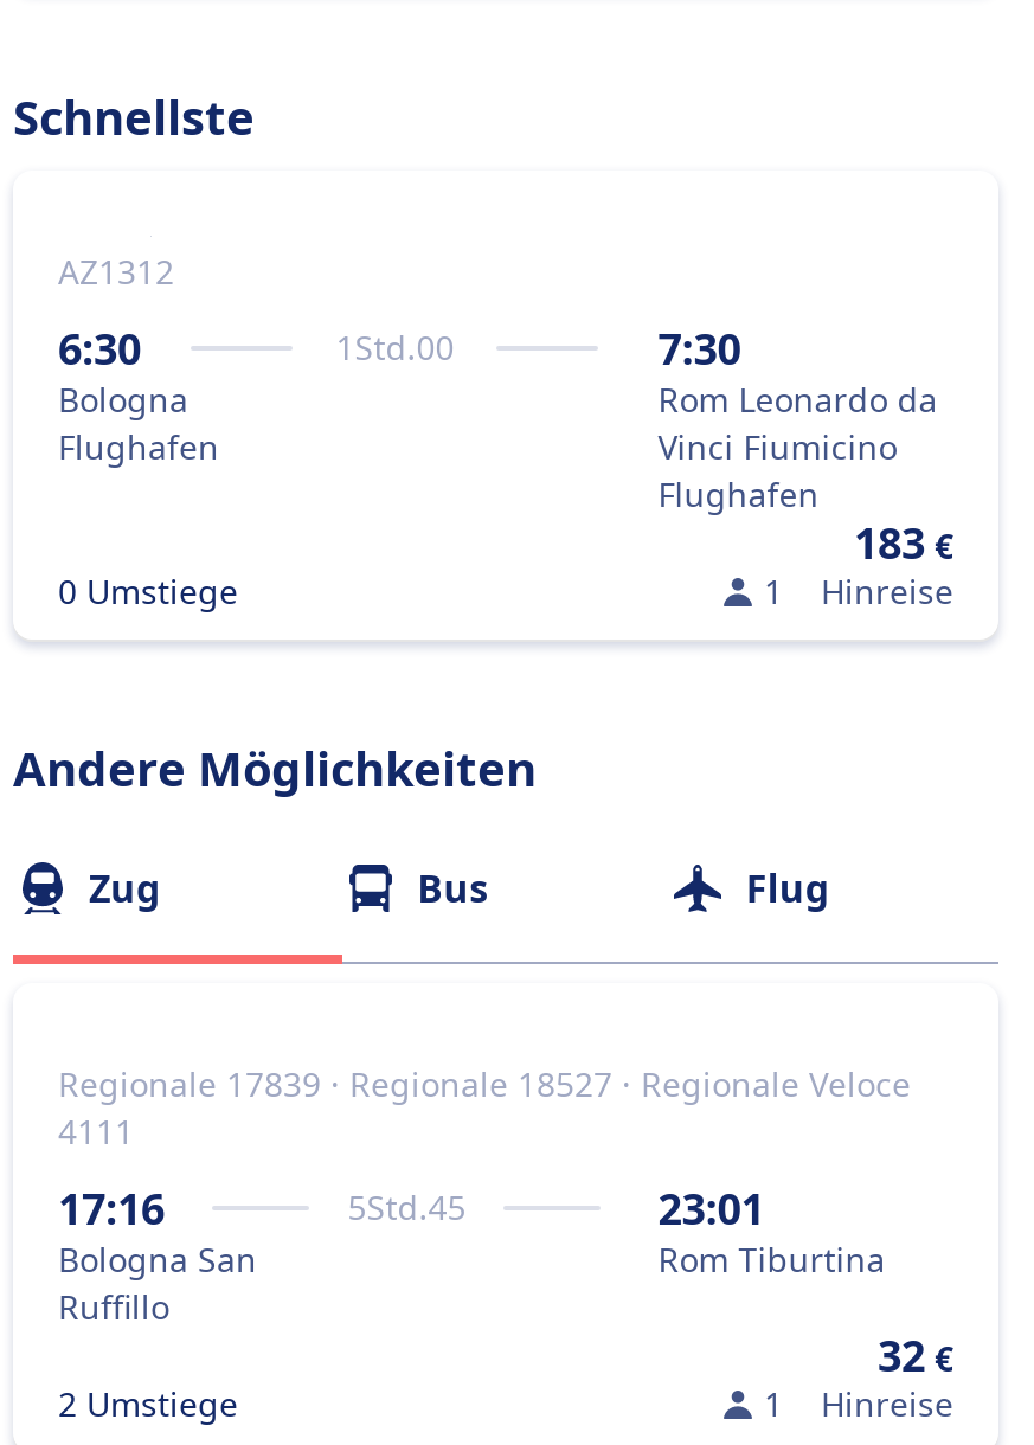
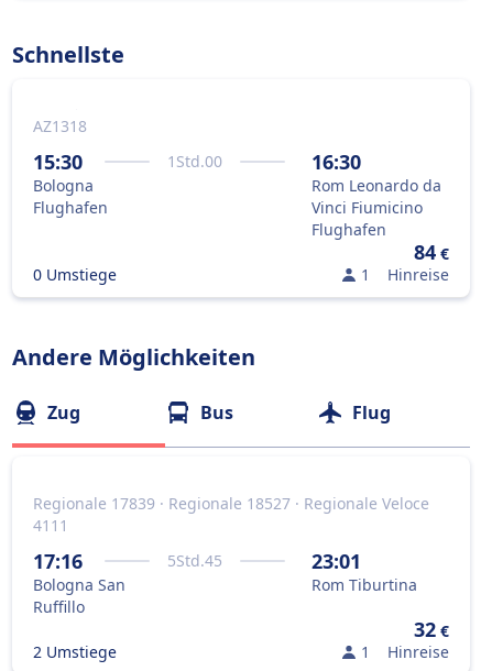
[58,249,174,294] AZ1312 -> [33,116,87,136] AZ1318
[58,320,141,377] 6:30 -> [33,148,83,175] 15:30
[658,320,741,377] 7:30 -> [312,148,361,175] 16:30
[854,514,953,571] 183 € -> [414,239,449,265] 84 €

